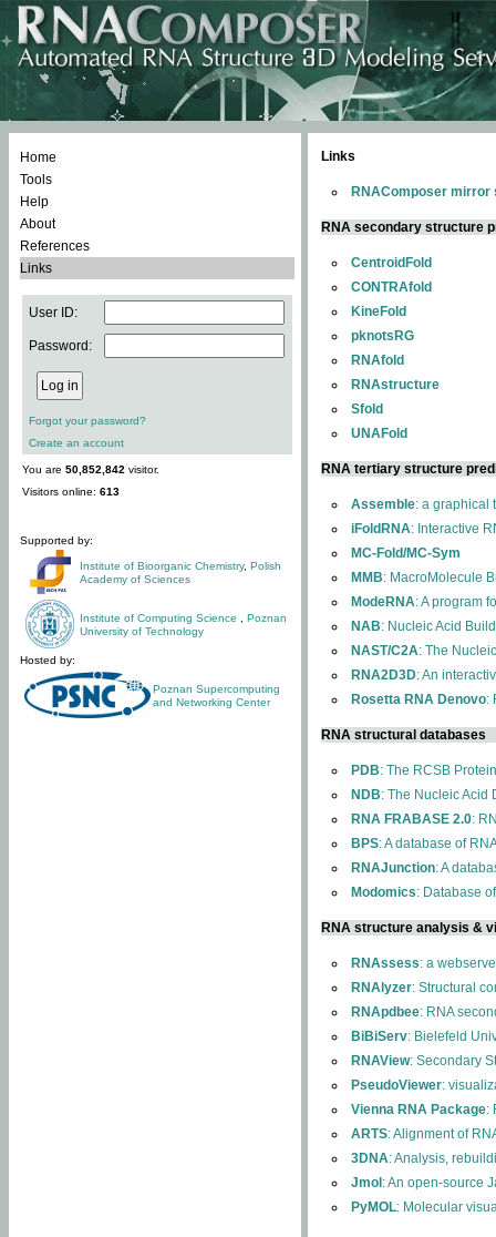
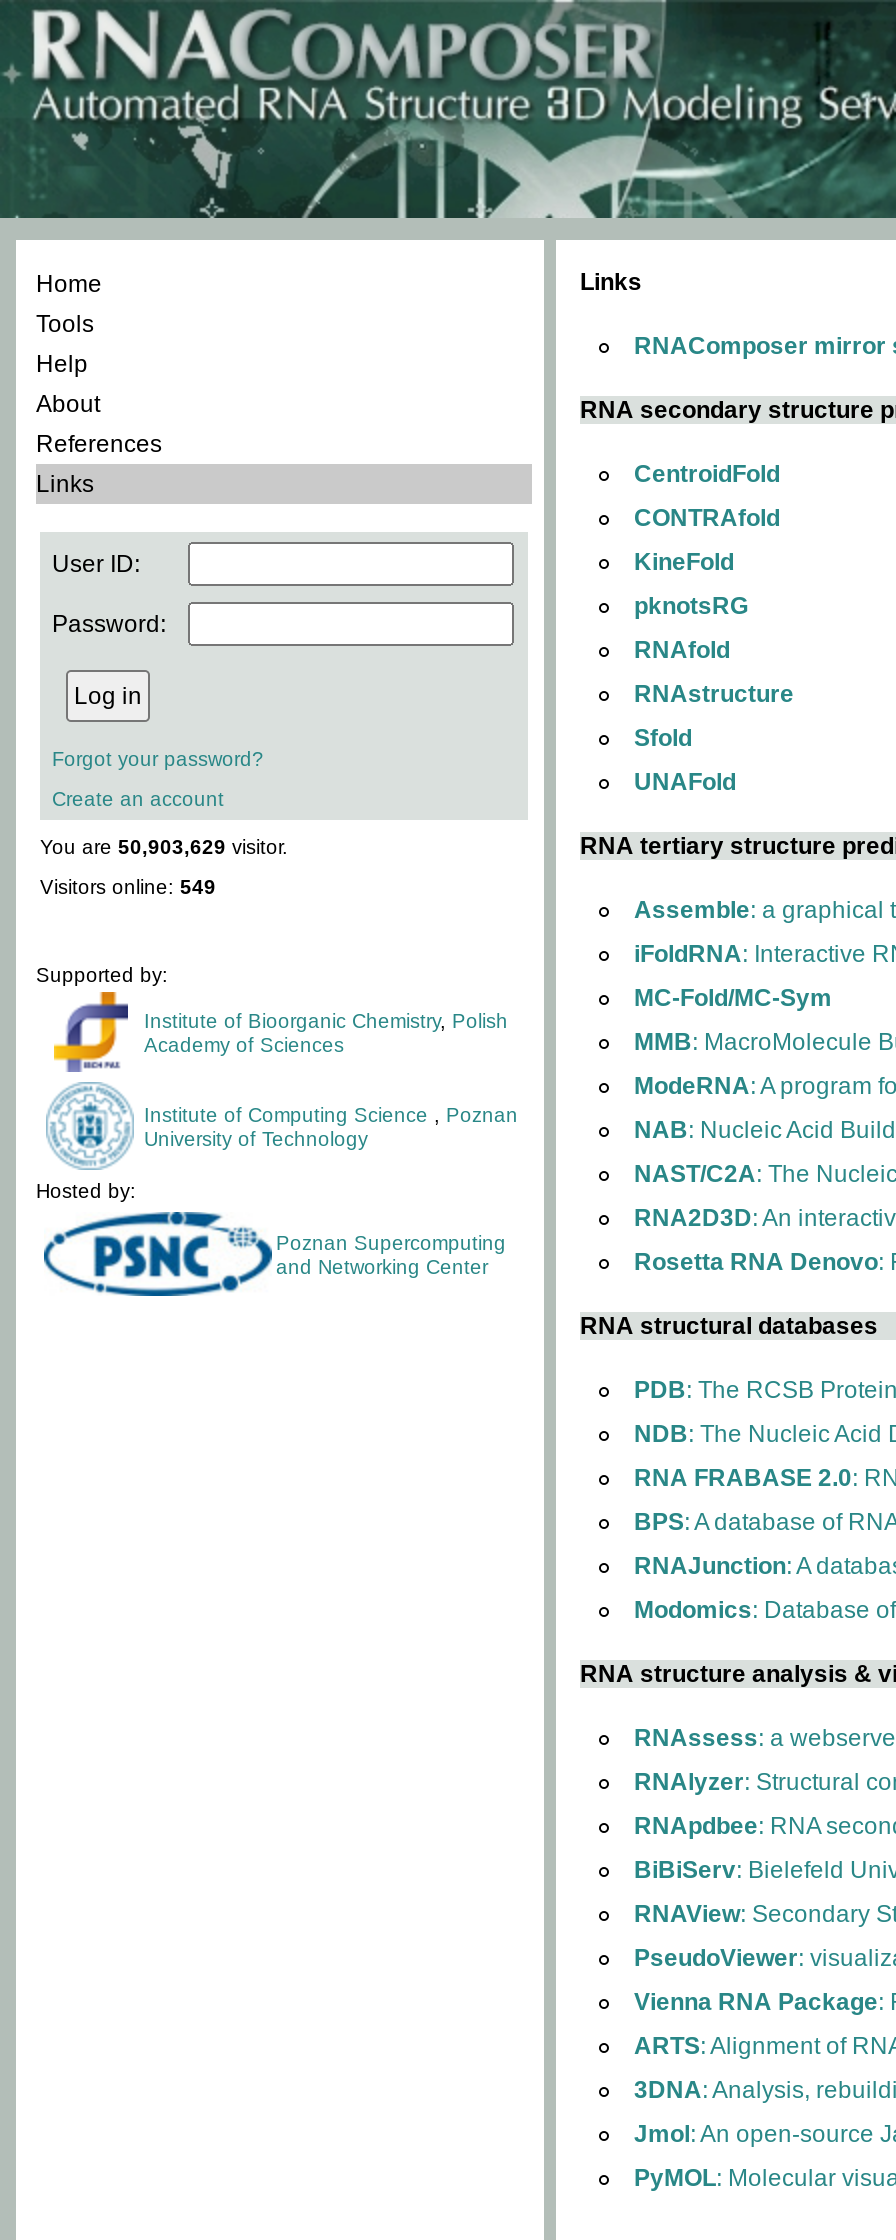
[22,463,159,476] You are 50,852,842 visitor. -> [40,836,288,858] You are 50,903,629 visitor.
[22,485,120,498] Visitors online: 613 -> [40,876,216,898] Visitors online: 549

